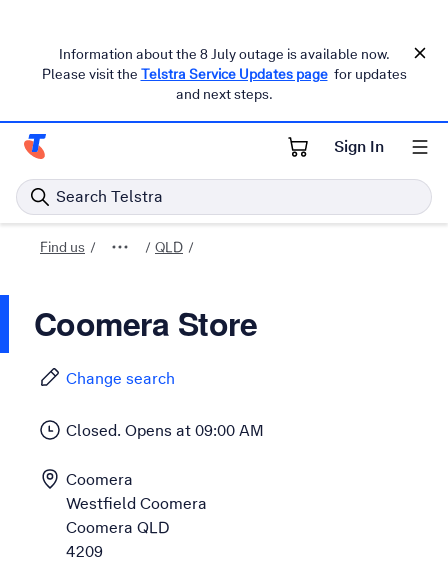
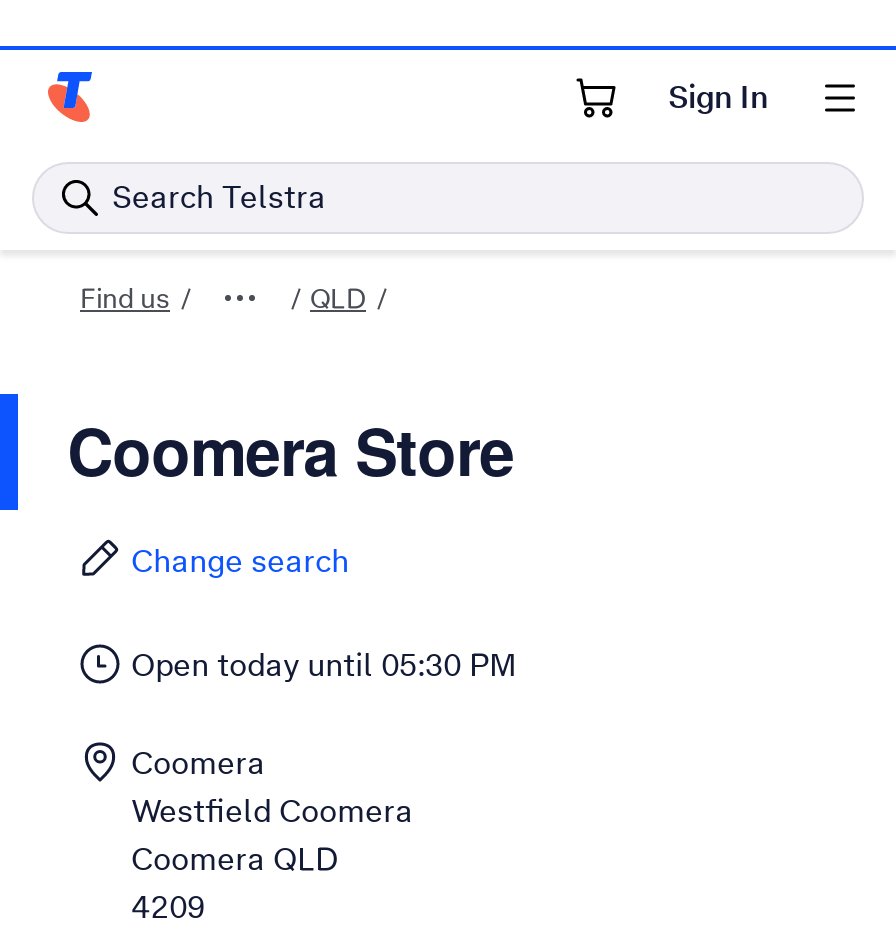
[41,45,406,103] Information about the 8 July outage is available now. | Please visit the Telstra Service Updates page for updates | and next steps. -> none
[66,420,264,441] Closed. Opens at 09:00 AM -> [131,644,517,686] Open today until 05:30 PM

